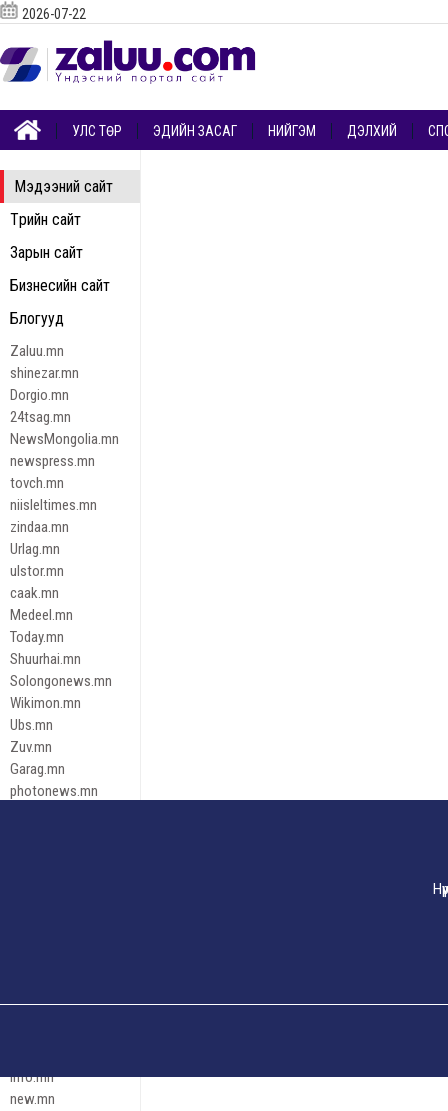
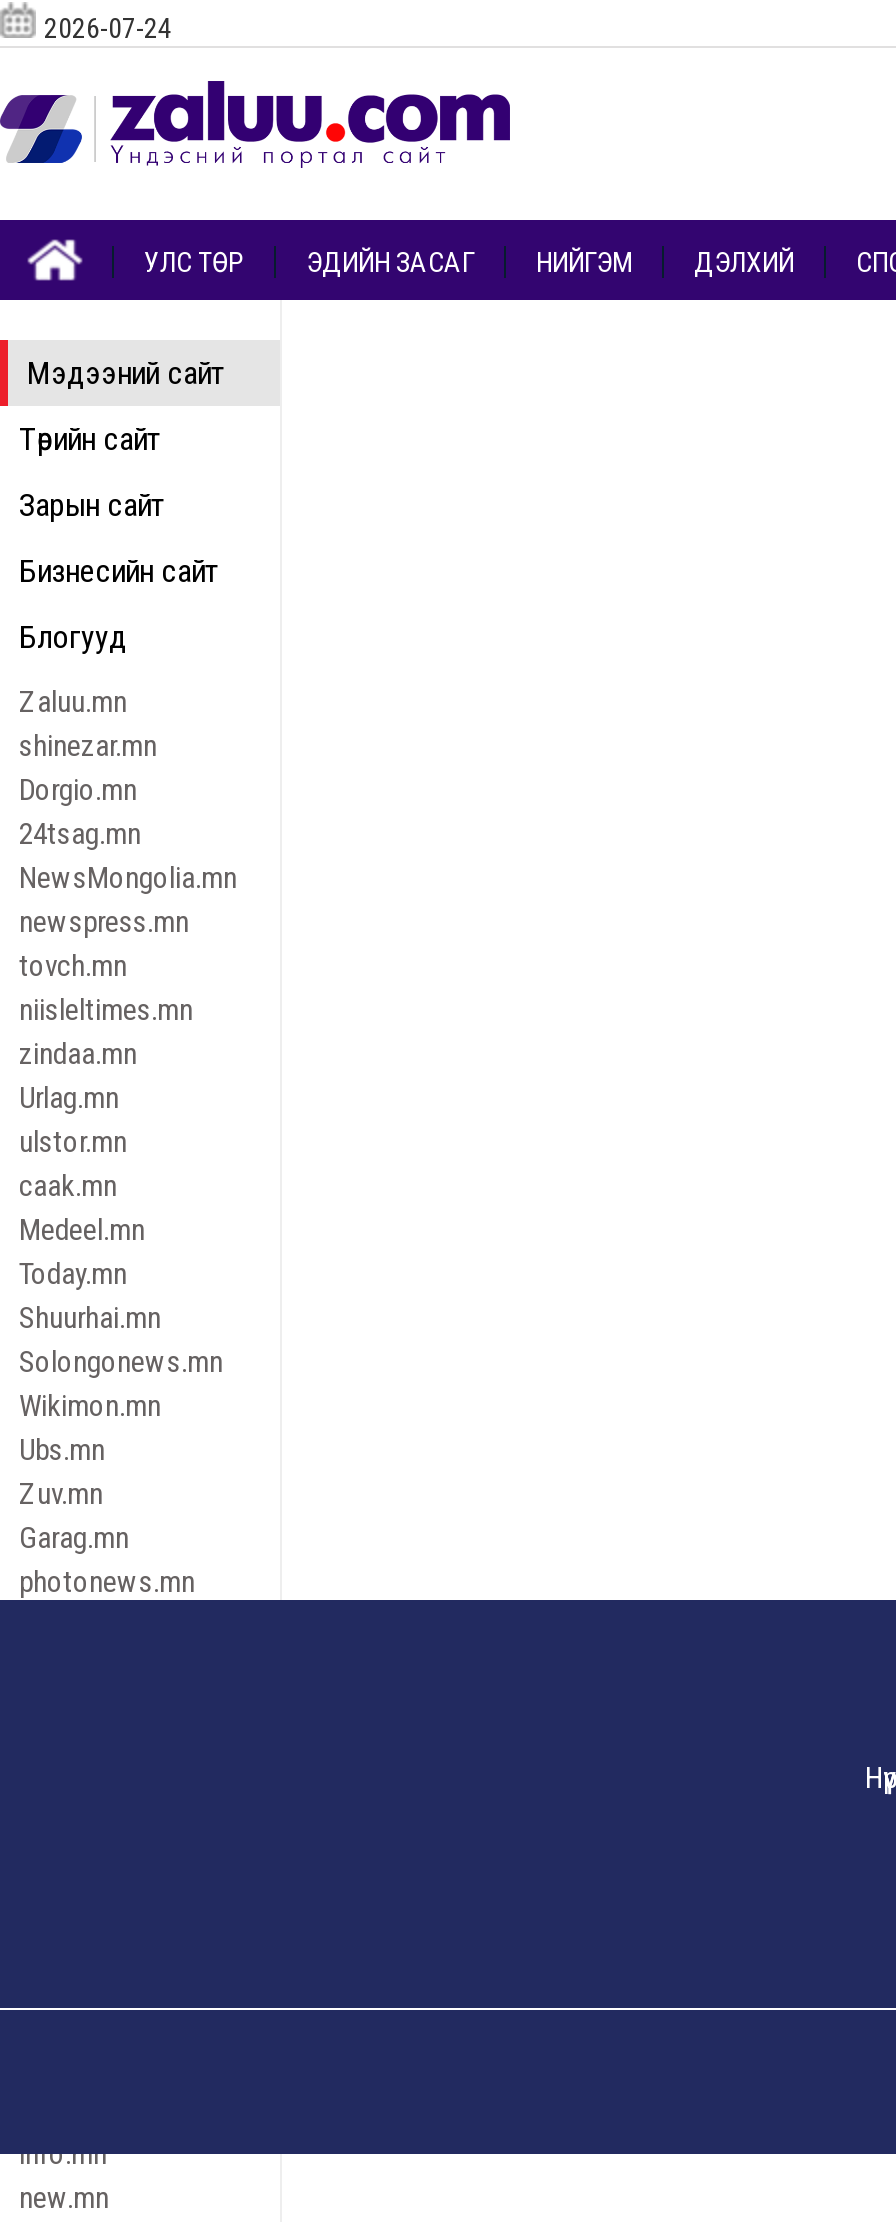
[22,6,86,22] 2026-07-22 -> [44,12,172,44] 2026-07-24

